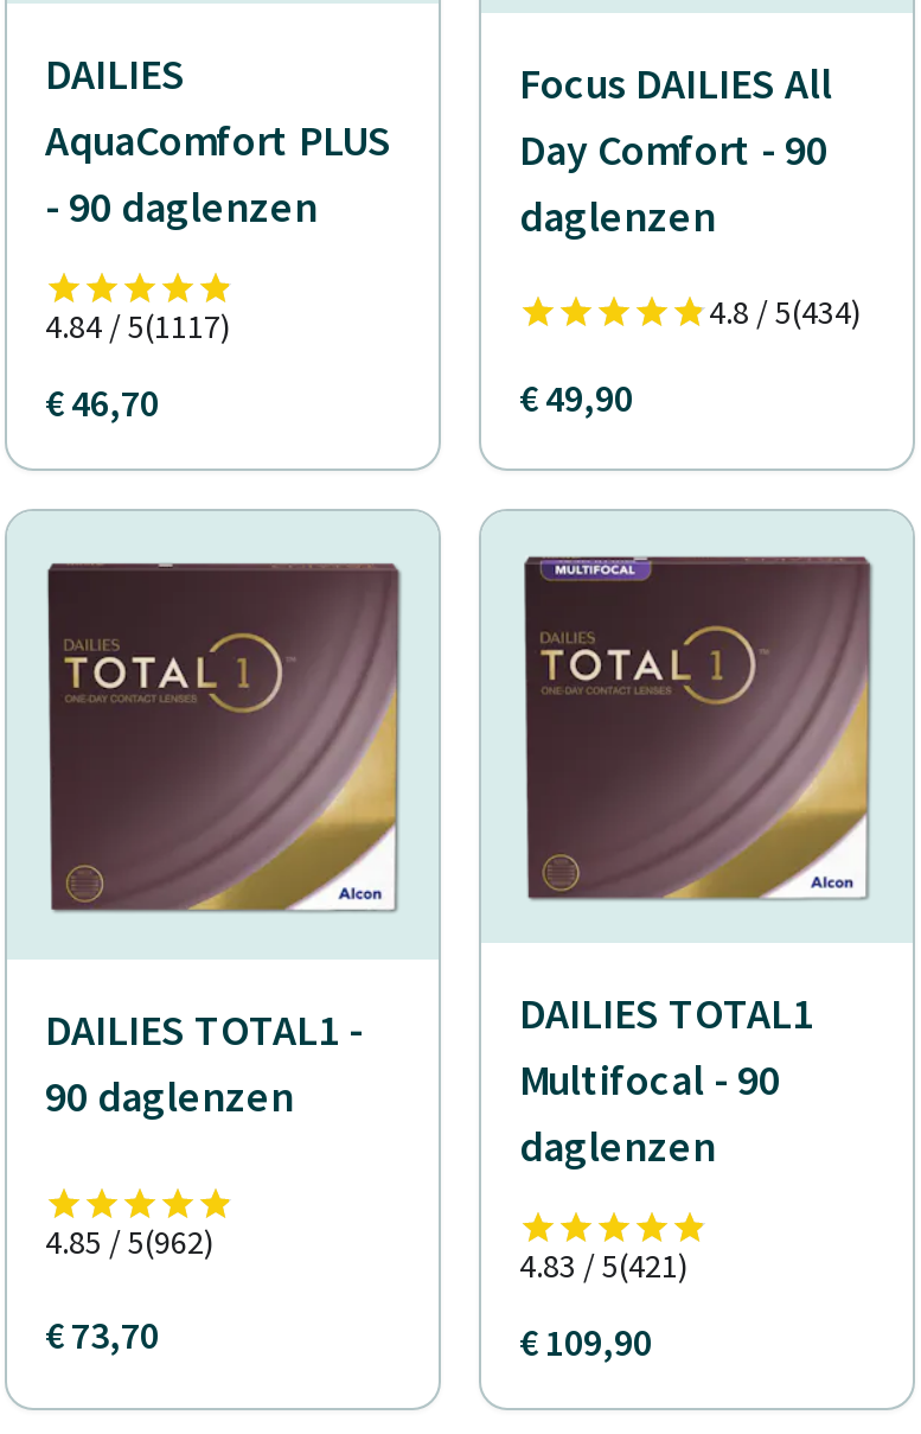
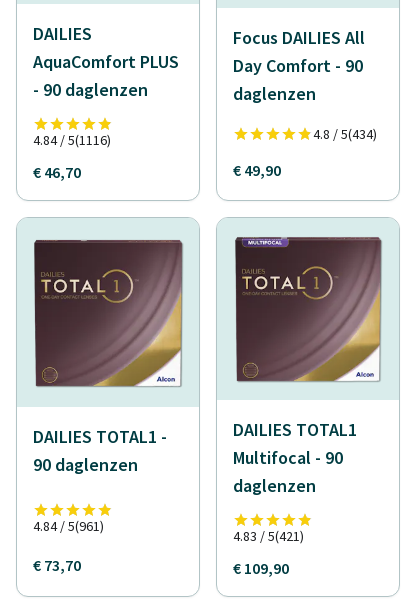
[45,305,230,348] 4.84 / 5(1117) -> [33,131,111,149] 4.84 / 5(1116)
[45,1219,213,1262] 4.85 / 5(962) -> [33,516,104,534] 4.84 / 5(961)

